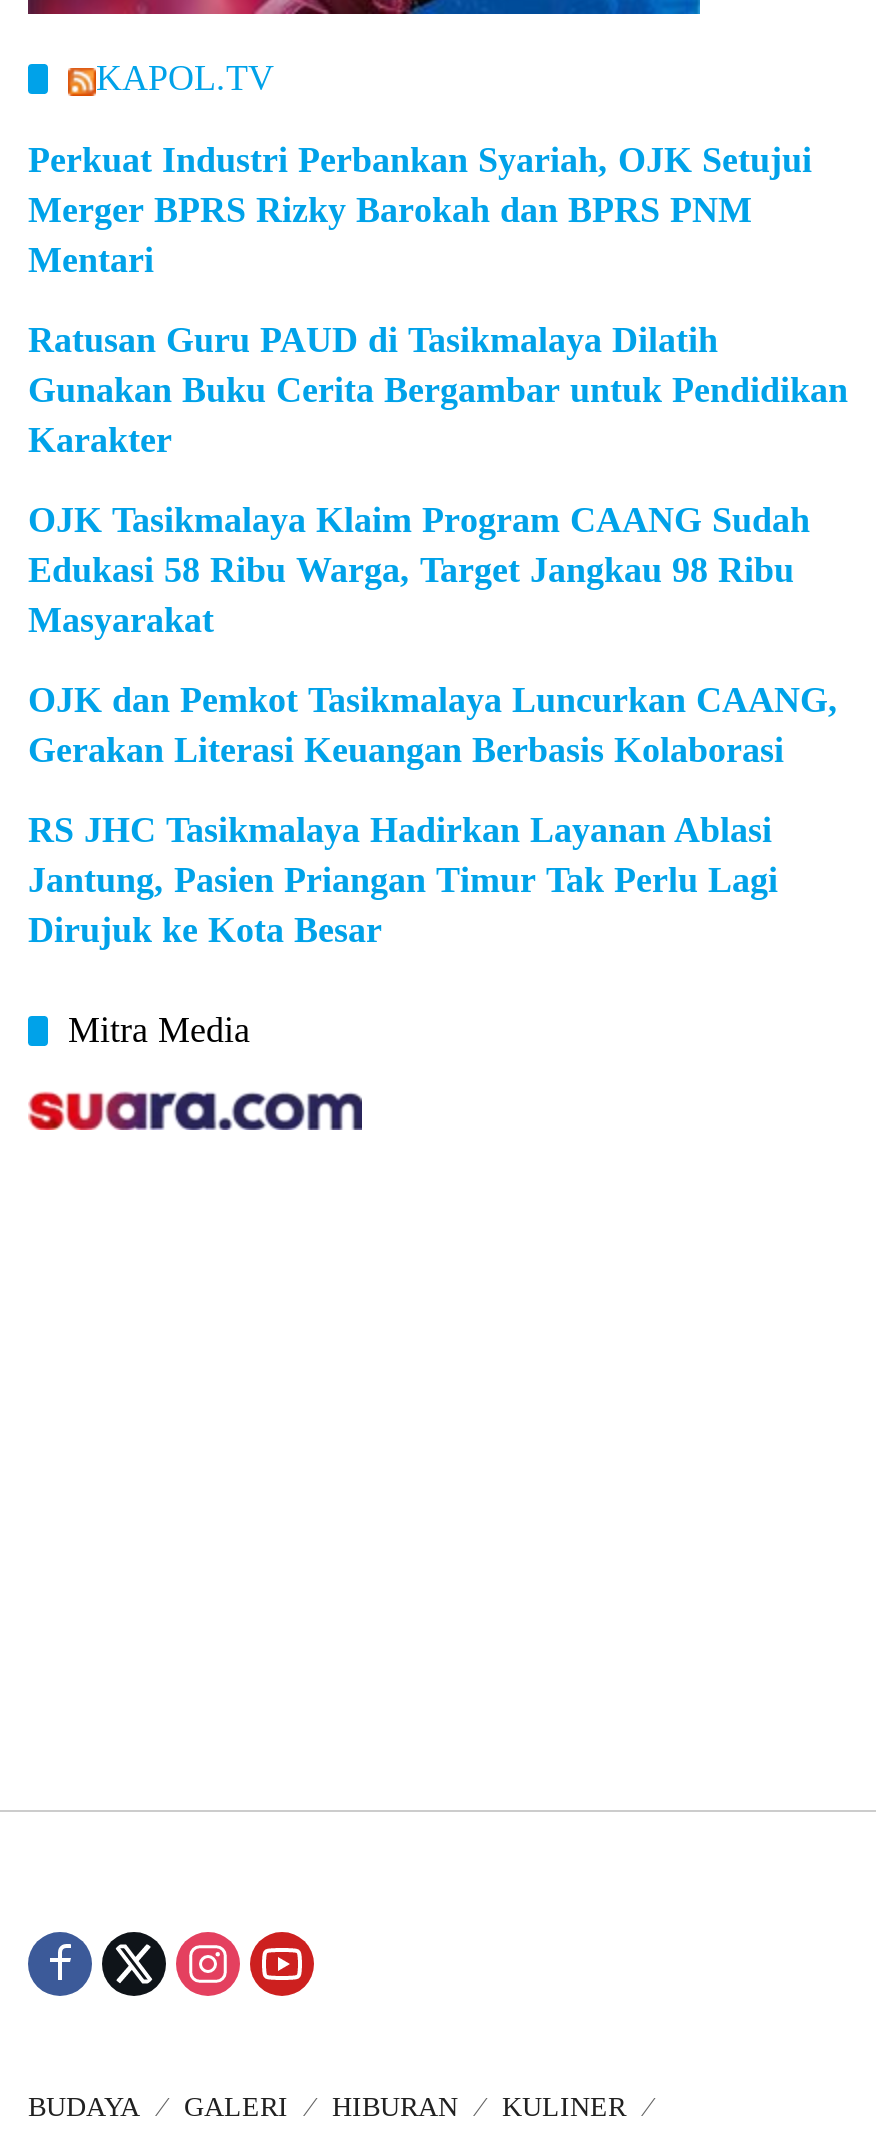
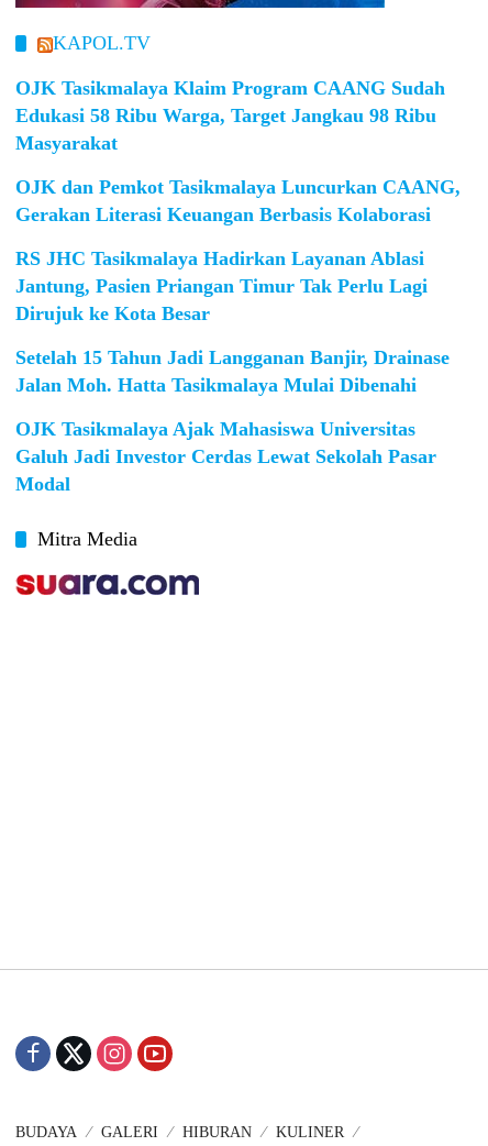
[28,140,848,460] Perkuat Industri Perbankan Syariah, OJK Setujui | Merger BPRS Rizky Barokah dan BPRS PNM | Mentari | Ratusan Guru PAUD di Tasikmalaya Dilatih | Gunakan Buku Cerita Bergambar untuk Pendidikan | Karakter -> none
moved [28,500,838,950] -> [15,77,461,324]: OJK Tasikmalaya Klaim Program CAANG Sudah | Edukasi 58 Ribu Warga, Target Jangkau 98 Ribu | Masyarakat | OJK dan Pemkot Tasikmalaya Luncurkan CAANG, | Gerakan Literasi Keuangan Berbasis Kolaborasi | RS JHC Tasikmalaya Hadirkan Layanan Ablasi | Jantung, Pasien Priangan Timur Tak Perlu Lagi | Dirujuk ke Kota Besar
none -> [15,346,450,495] Setelah 15 Tahun Jadi Langganan Banjir, Drainase | Jalan Moh. Hatta Tasikmalaya Mulai Dibenahi | OJK Tasikmalaya Ajak Mahasiswa Universitas | Galuh Jadi Investor Cerdas Lewat Sekolah Pasar | Modal

